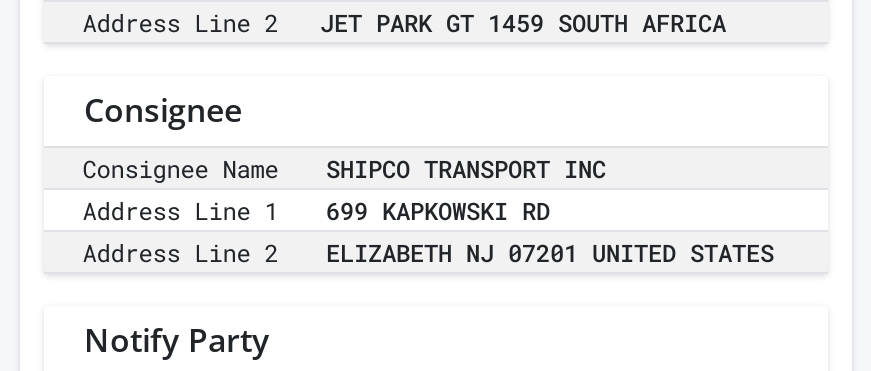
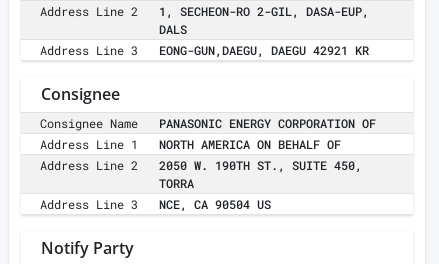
[320,6,726,38] JET PARK GT 1459 SOUTH AFRICA -> [40,3,369,58] 1, SECHEON-RO 2-GIL, DASA-EUP, | DALS | Address Line 3 | EONG-GUN,DAEGU, DAEGU 42921 KR
[326,152,606,184] SHIPCO TRANSPORT INC -> [159,115,376,131] PANASONIC ENERGY CORPORATION OF
[326,194,550,226] 699 KAPKOWSKI RD -> [159,136,341,152] NORTH AMERICA ON BEHALF OF
[326,236,774,268] ELIZABETH NJ 07201 UNITED STATES -> [40,157,362,212] 2050 W. 190TH ST., SUITE 450, | TORRA | Address Line 3 | NCE, CA 90504 US

